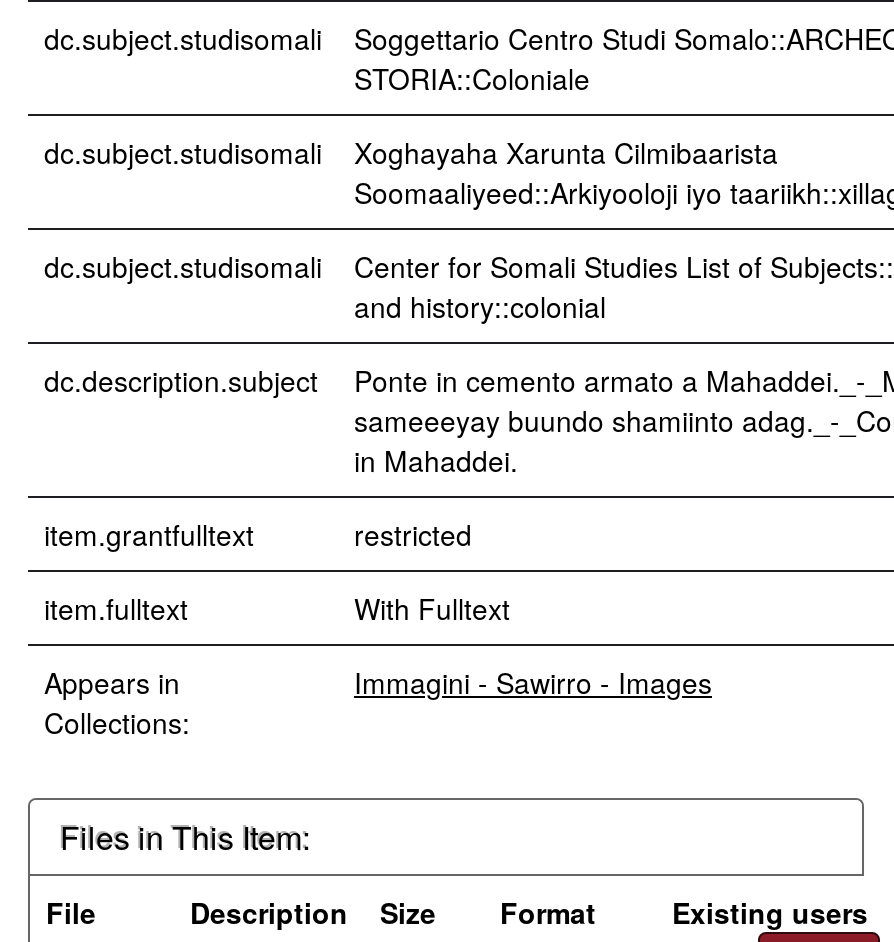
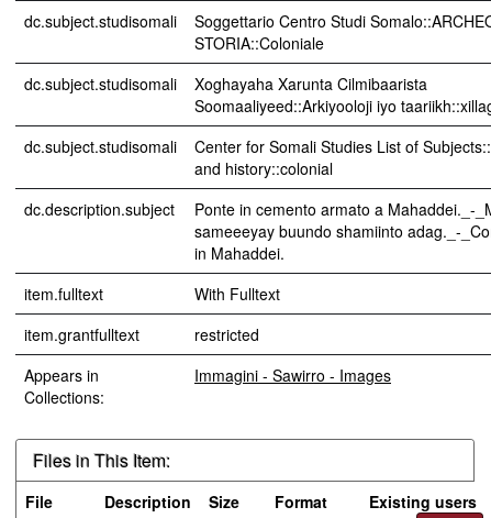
moved [44,514,472,554] -> [24,323,259,345]: item.grantfulltext | restricted
moved [44,588,510,628] -> [24,283,280,305]: item.fulltext | With Fulltext

